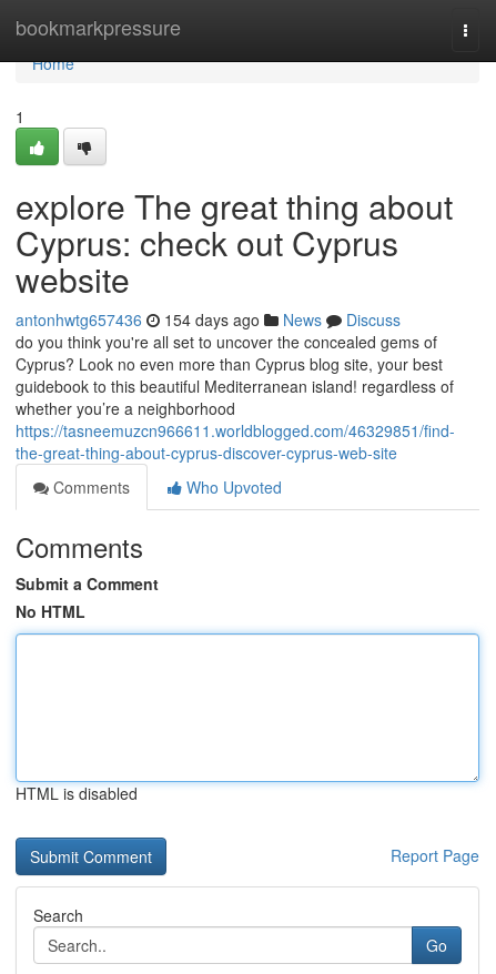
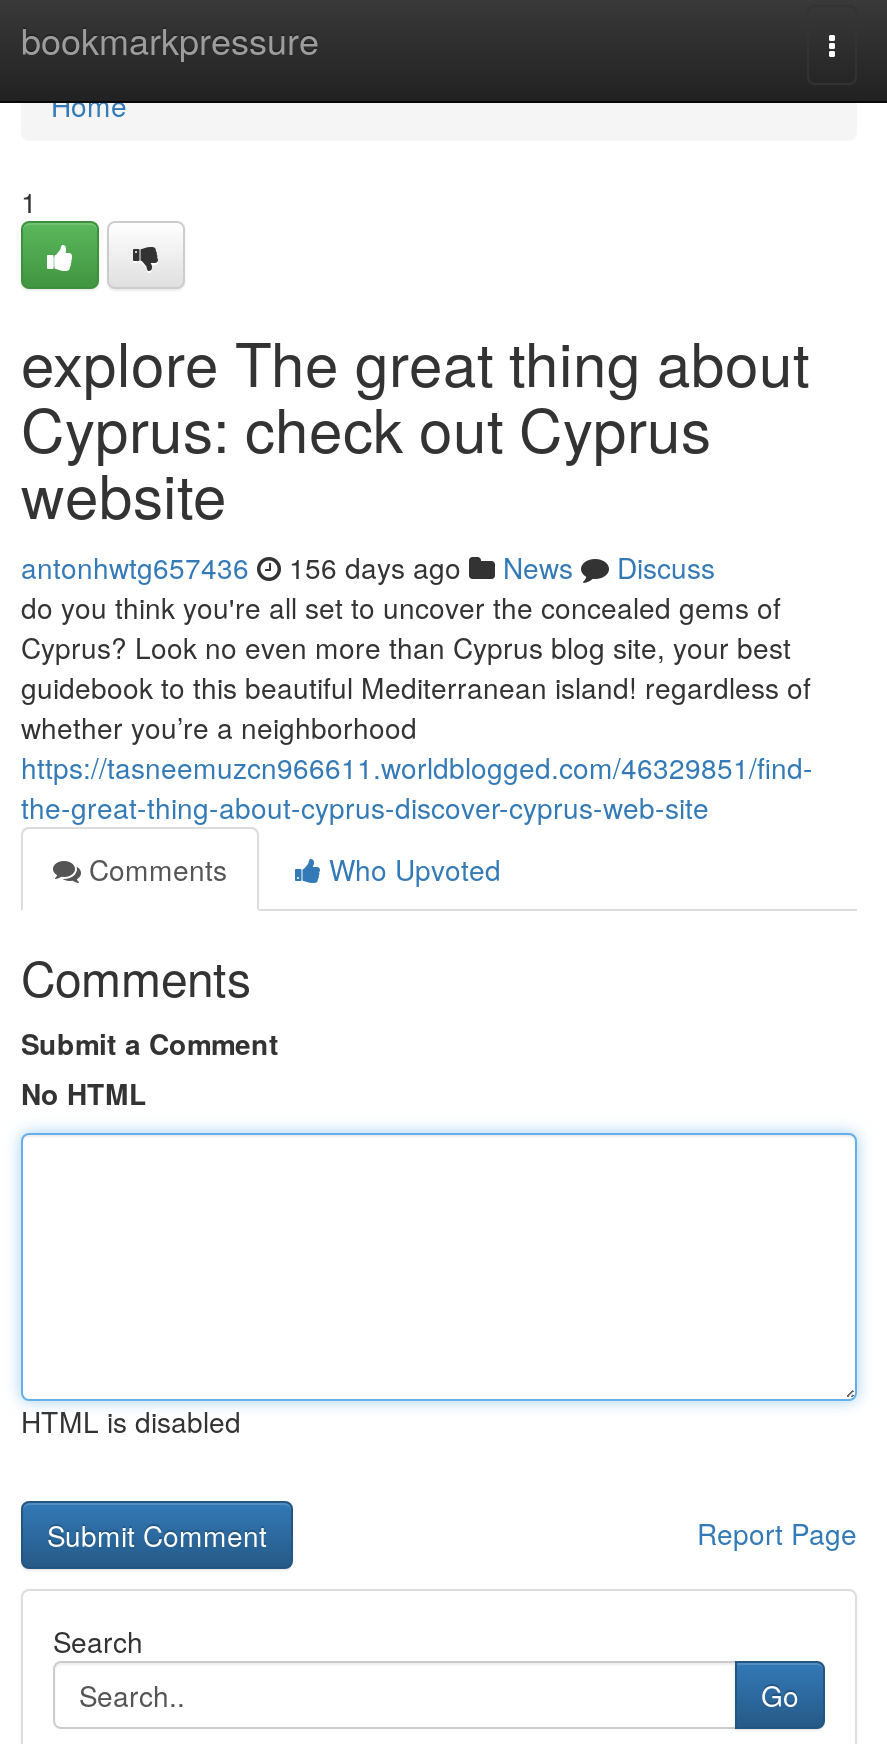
[16,308,401,331] antonhwtg657436 154 days ago News Discuss -> [21,547,715,587] antonhwtg657436 156 days ago News Discuss

